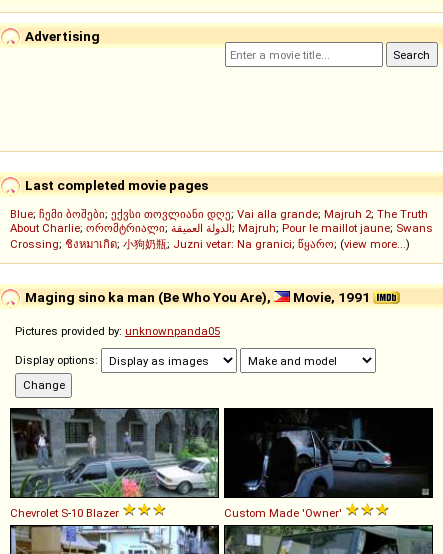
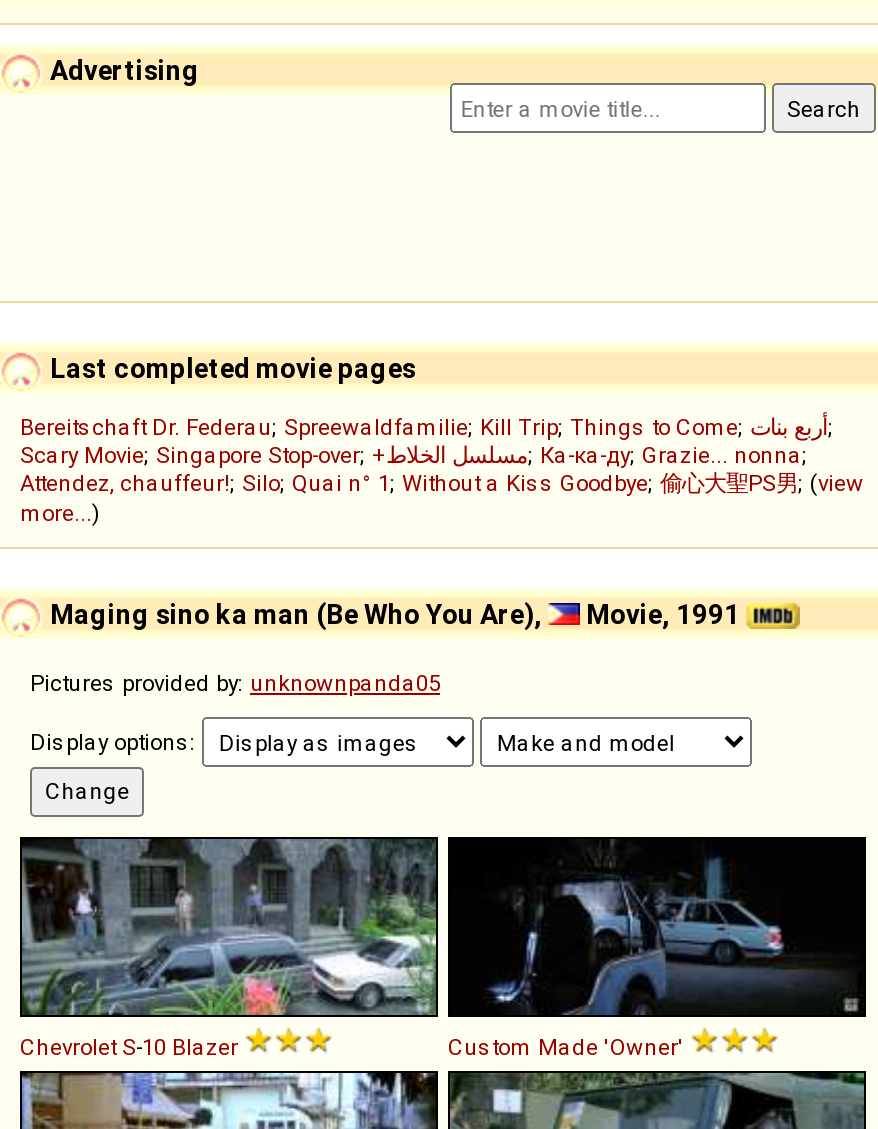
[10,207,433,251] Blue; ჩემი ბოშები; ექვსი თოვლიანი დღე; Vai alla grande; Majruh 2; The Truth | About Charlie; ორომტრიალი; الدولة العميقة; Majruh; Pour le maillot jaune; Swans | Crossing;ชิงหมาเกิด;小狗奶瓶; Juzni vetar: Na granici; წყარო; (view more...) -> [20,413,864,527] Bereitschaft Dr. Federau; Spreewaldfamilie; Kill Trip; Things to Come; أربع بنات; | Scary Movie; Singapore Stop-over; +مسلسل الخلاط; Ка-ка-ду; Grazie... nonna; | Attendez, chauffeur!; Silo; Quai n° 1; Without a Kiss Goodbye;偷心大聖PS男; (view | more...)

